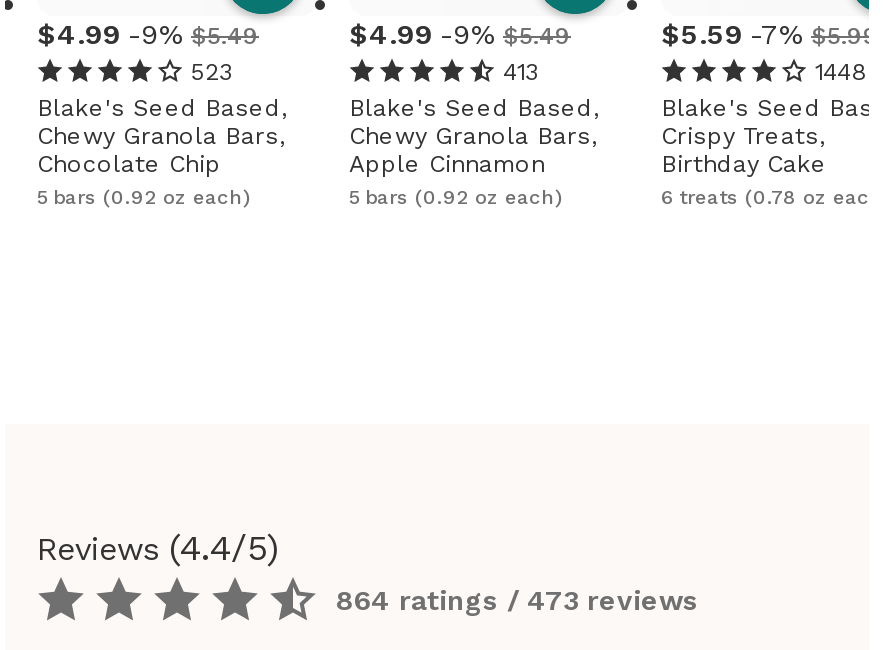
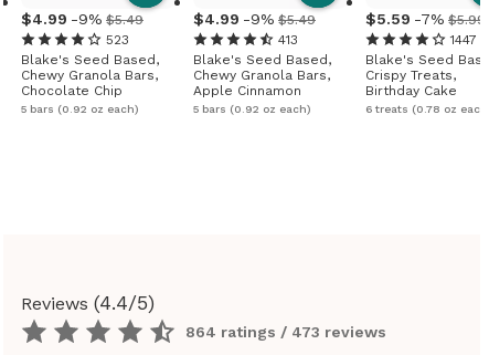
[815,57,867,85] 1448 -> [450,32,477,47] 1447

